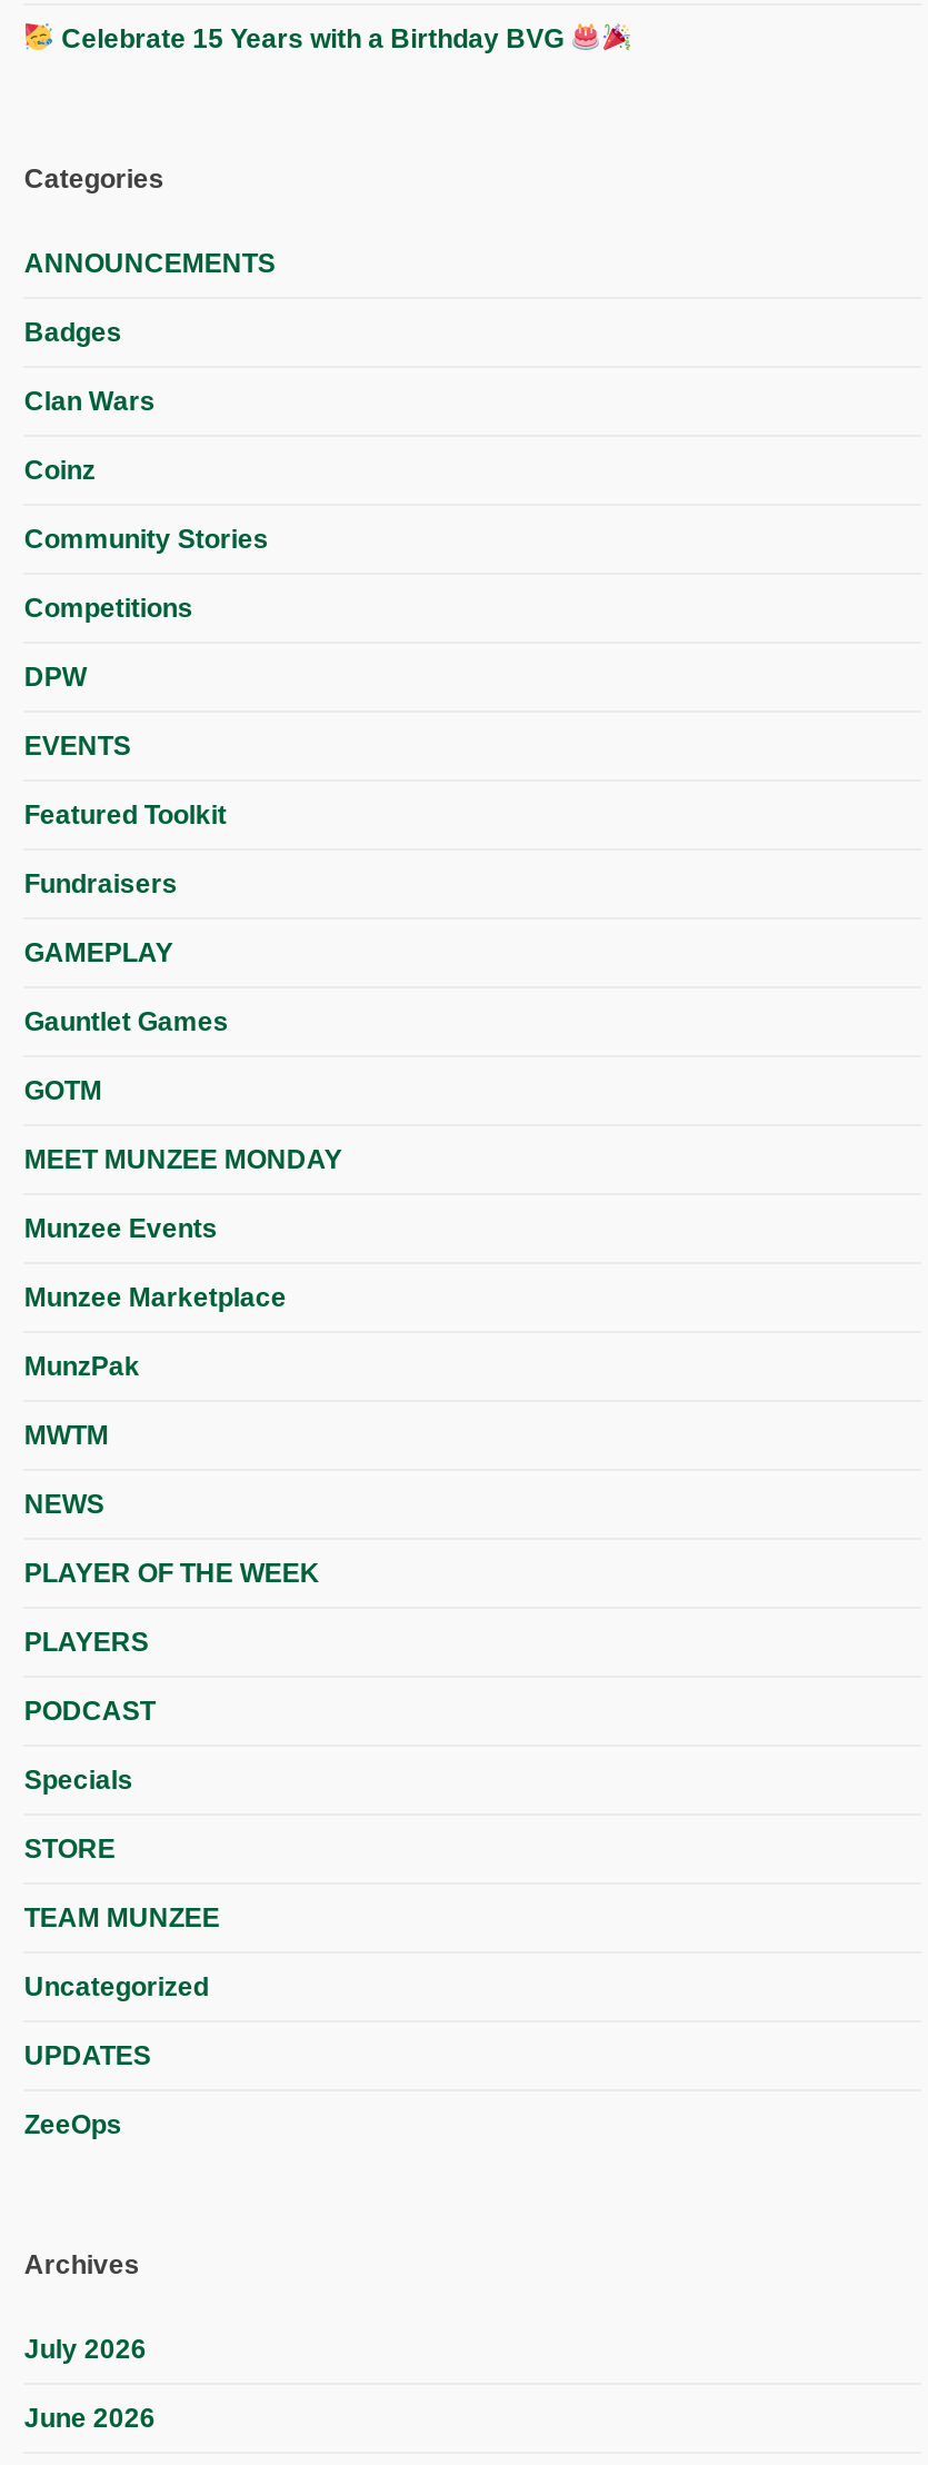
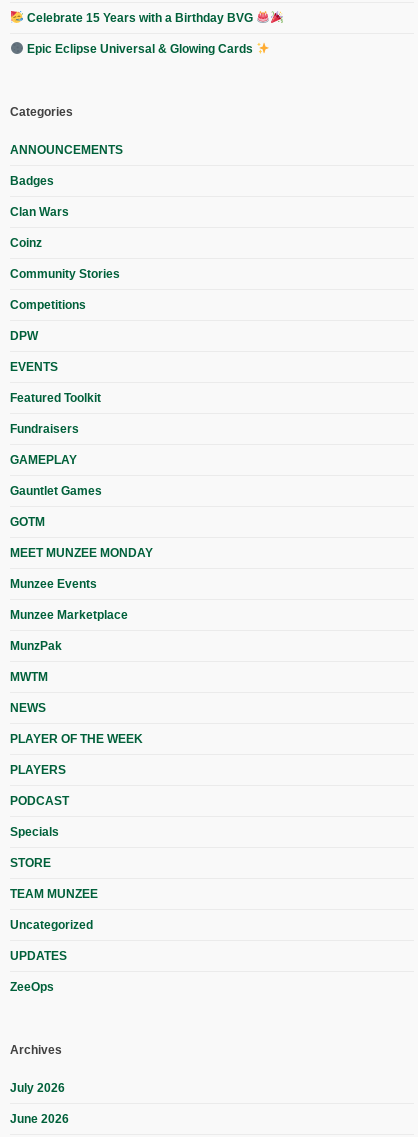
none -> [24,42,256,56] Epic Eclipse Universal & Glowing Cards

